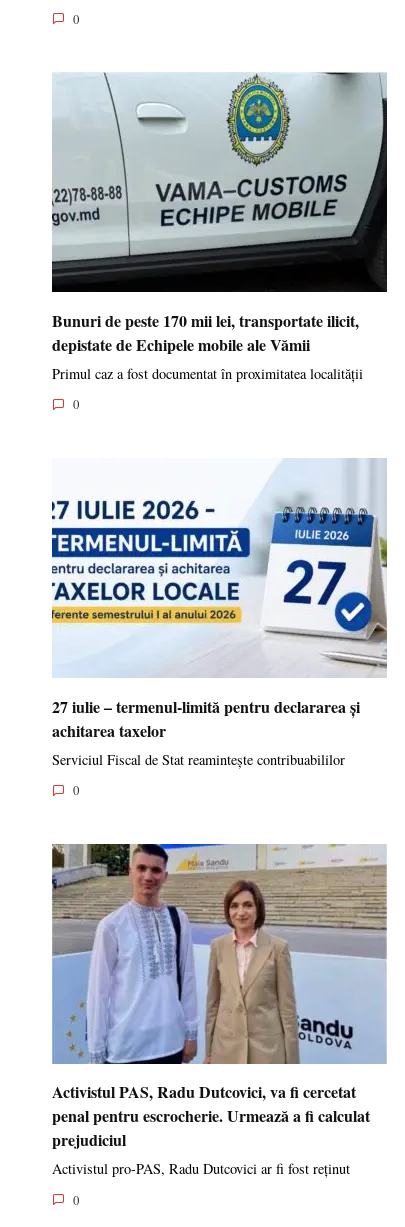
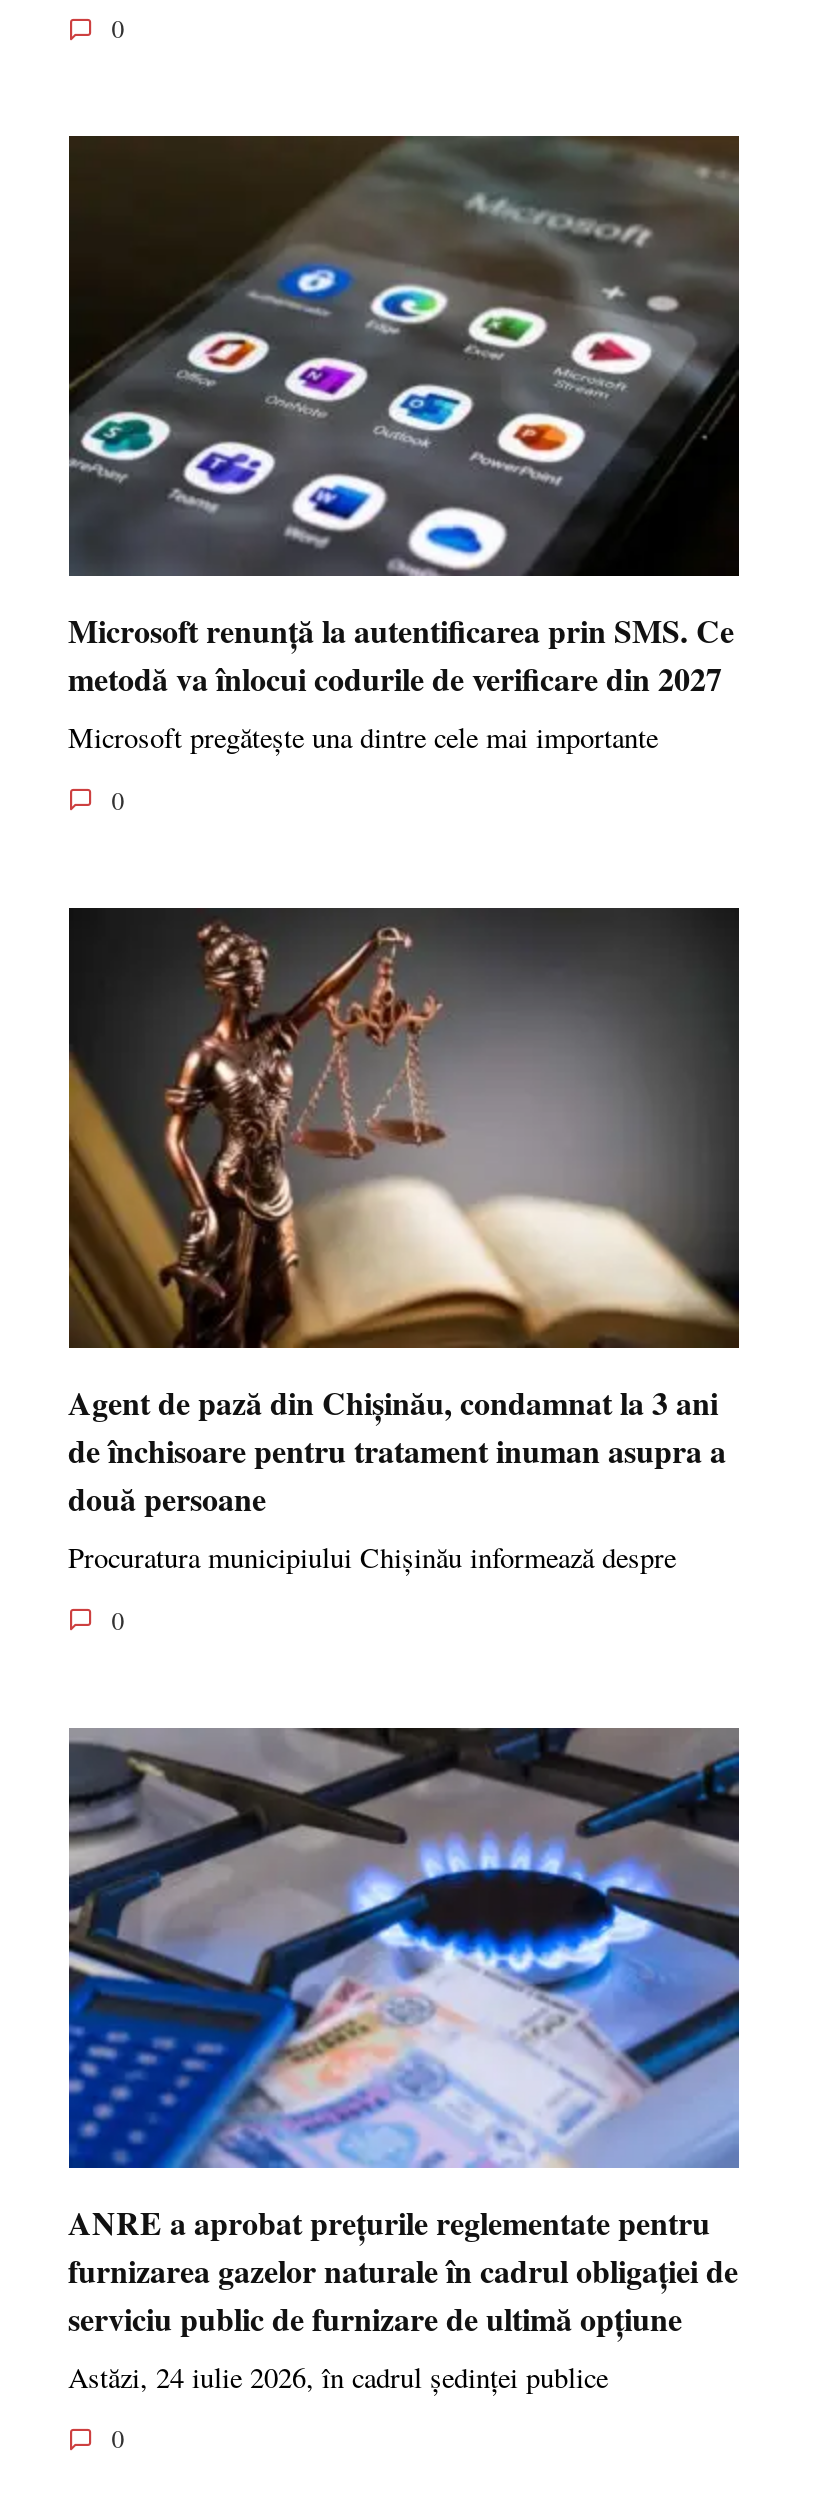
[51,72,387,383] [image] | Bunuri de peste 170 mii lei, transportate ilicit, | depistate de Echipele mobile ale Vămii | Primul caz a fost documentat în proximitatea localității -> [67,133,741,757] [image] | Microsoft renunță la autentificarea prin SMS. Ce | metodă va înlocui codurile de verificare din 2027 | Microsoft pregătește una dintre cele mai importante
[51,458,388,769] [image] | 27 iulie – termenul-limită pentru declararea și | achitarea taxelor | Serviciul Fiscal de Stat reamintește contribuabililor -> [67,905,741,1576] [image] | Agent de pază din Chișinău, condamnat la 3 ani | de închisoare pentru tratament inuman asupra a | două persoane | Procuratura municipiului Chișinău informează despre
[51,843,387,1178] [image] | Activistul PAS, Radu Dutcovici, va fi cercetat | penal pentru escrocherie. Urmează a fi calculat | prejudiciul | Activistul pro-PAS, Radu Dutcovici ar fi fost reținut -> [67,1725,741,2396] [image] | ANRE a aprobat prețurile reglementate pentru | furnizarea gazelor naturale în cadrul obligației de | serviciu public de furnizare de ultimă opțiune | Astăzi, 24 iulie 2026, în cadrul ședinței publice

